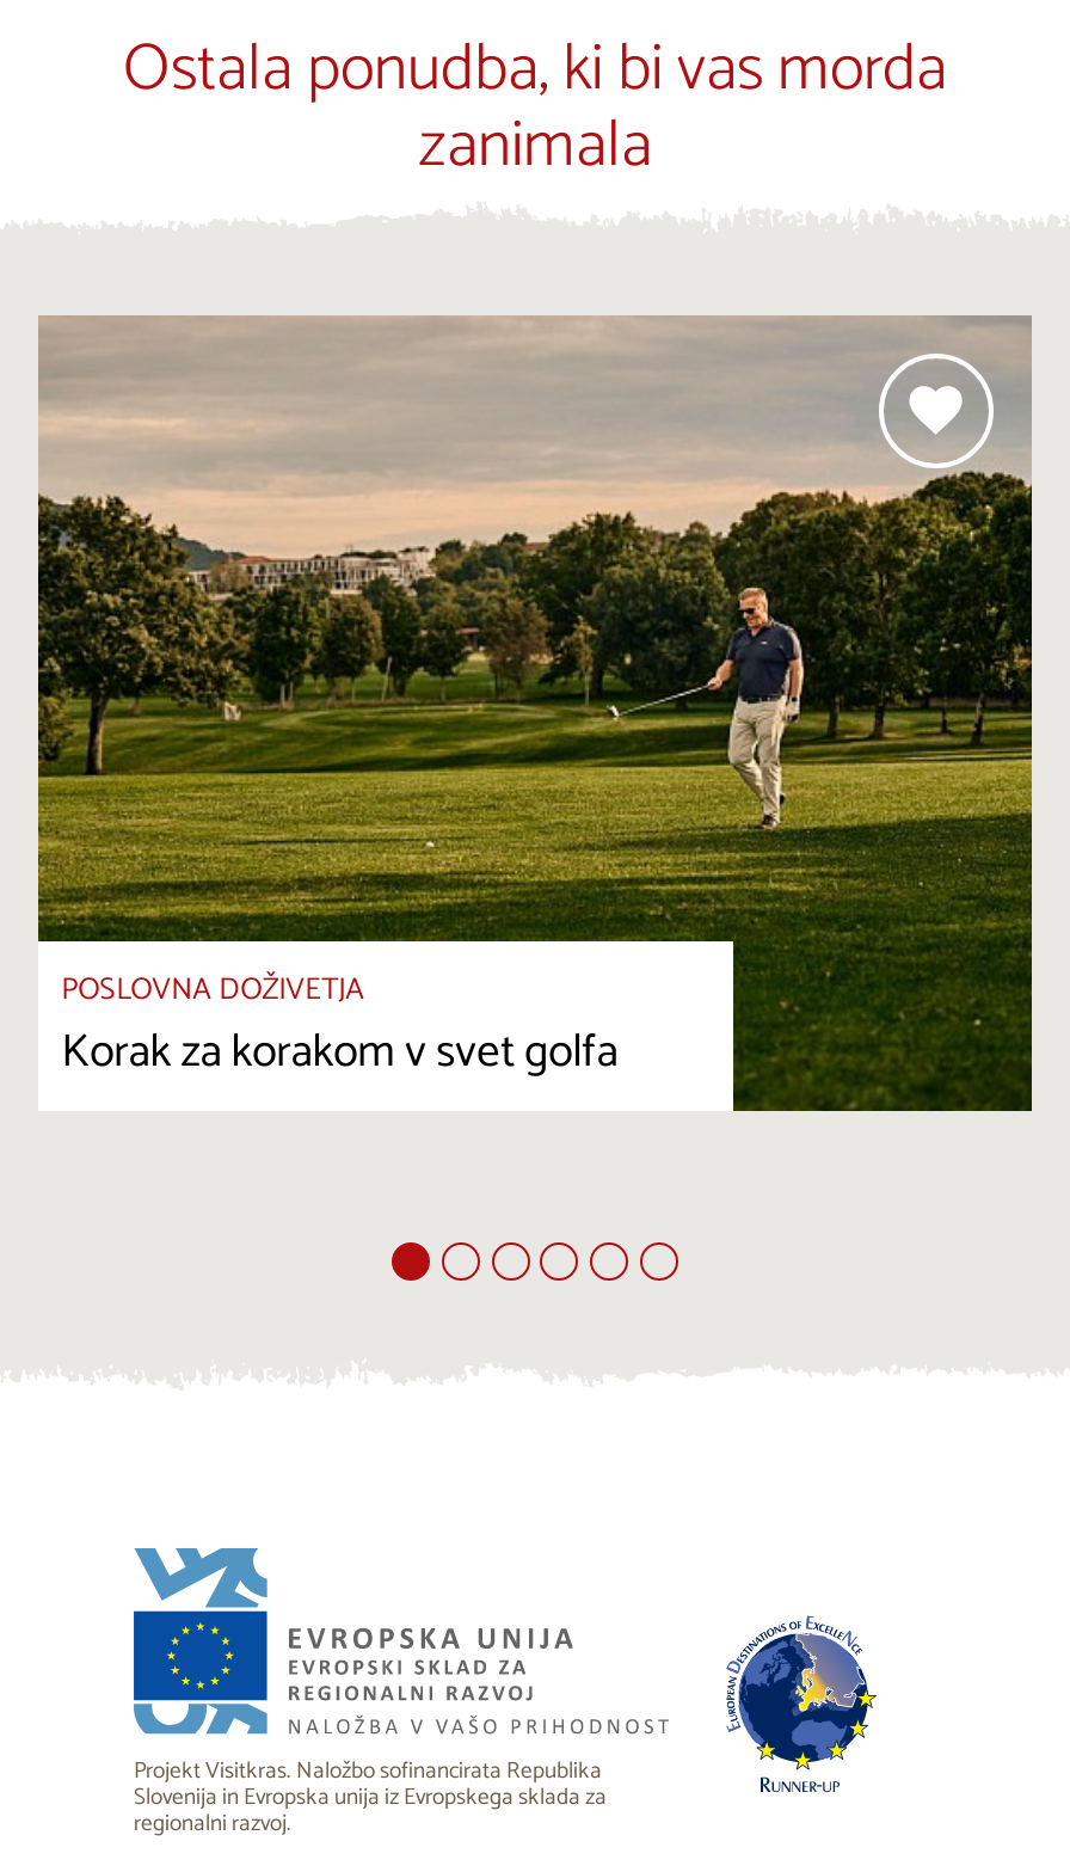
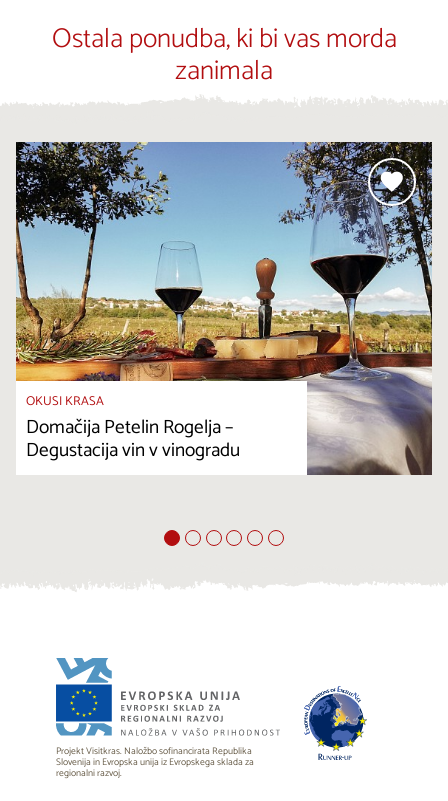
[36,315,1034,1113] [image] | POSLOVNA DOŽIVETJA | Korak za korakom v svet golfa -> [15,141,433,476] [image] | OKUSI KRASA | Domačija Petelin Rogelja – | Degustacija vin v vinogradu

